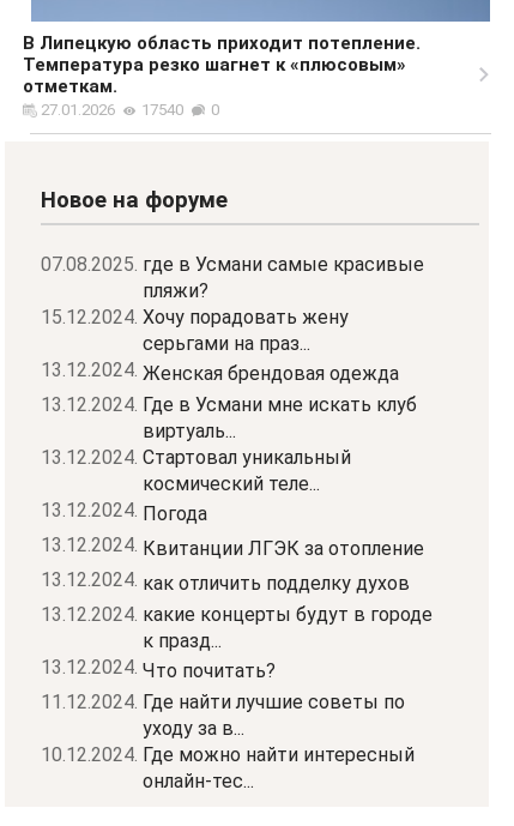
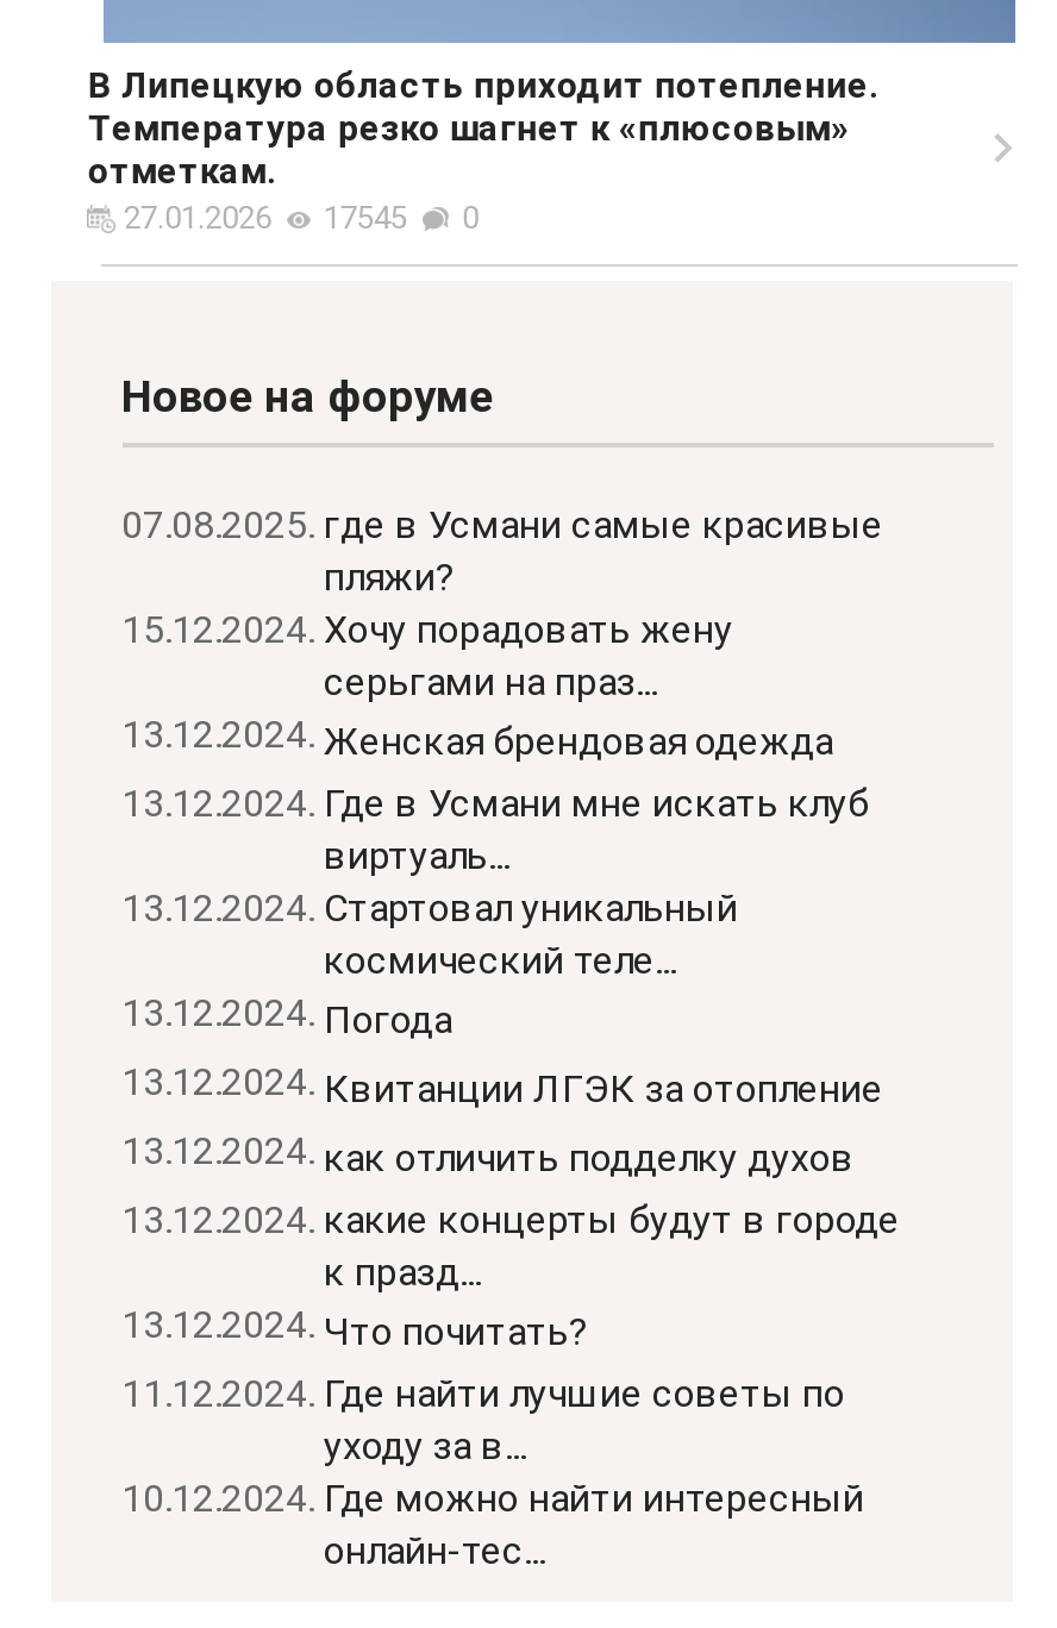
[41,100,220,118] 27.01.2026 17540 0 -> [124,199,478,235] 27.01.2026 17545 0

